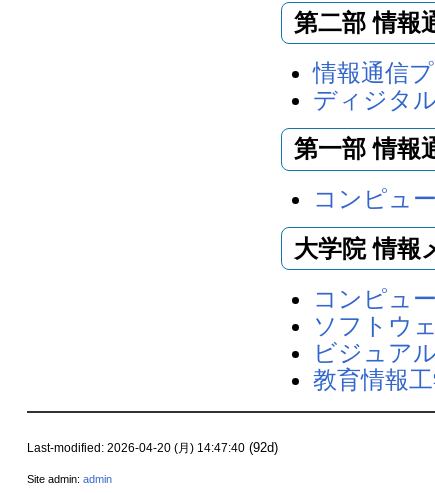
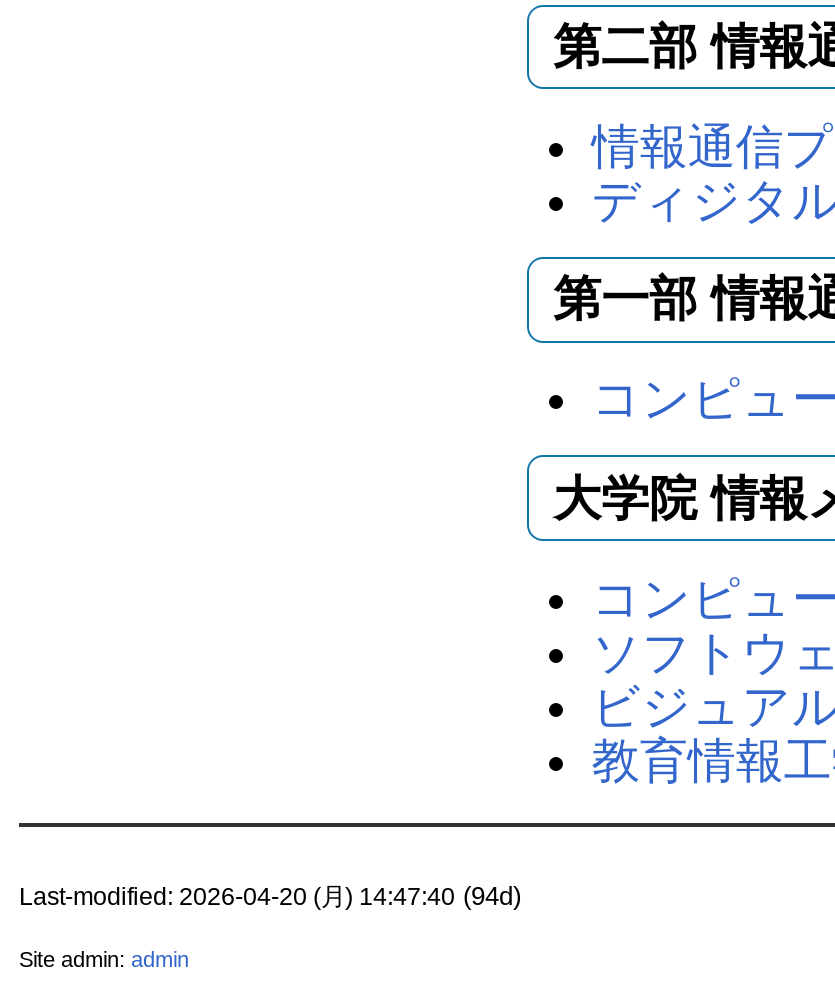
[27,440,278,455] Last-modified: 2026-04-20 (月) 14:47:40 (92d) -> [19,882,521,912] Last-modified: 2026-04-20 (月) 14:47:40 (94d)

